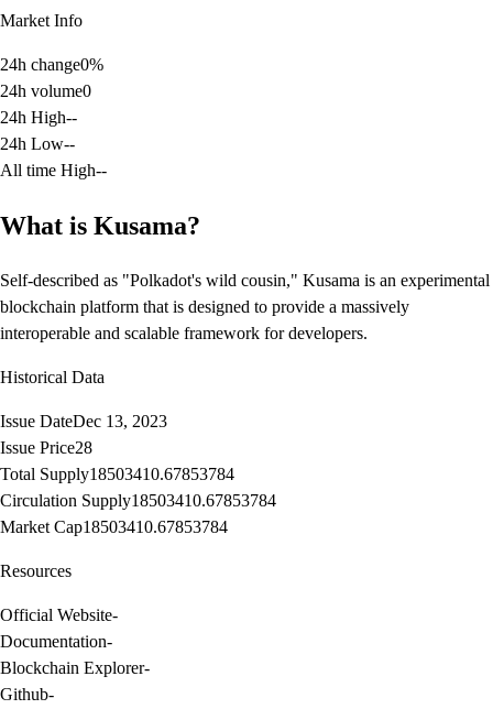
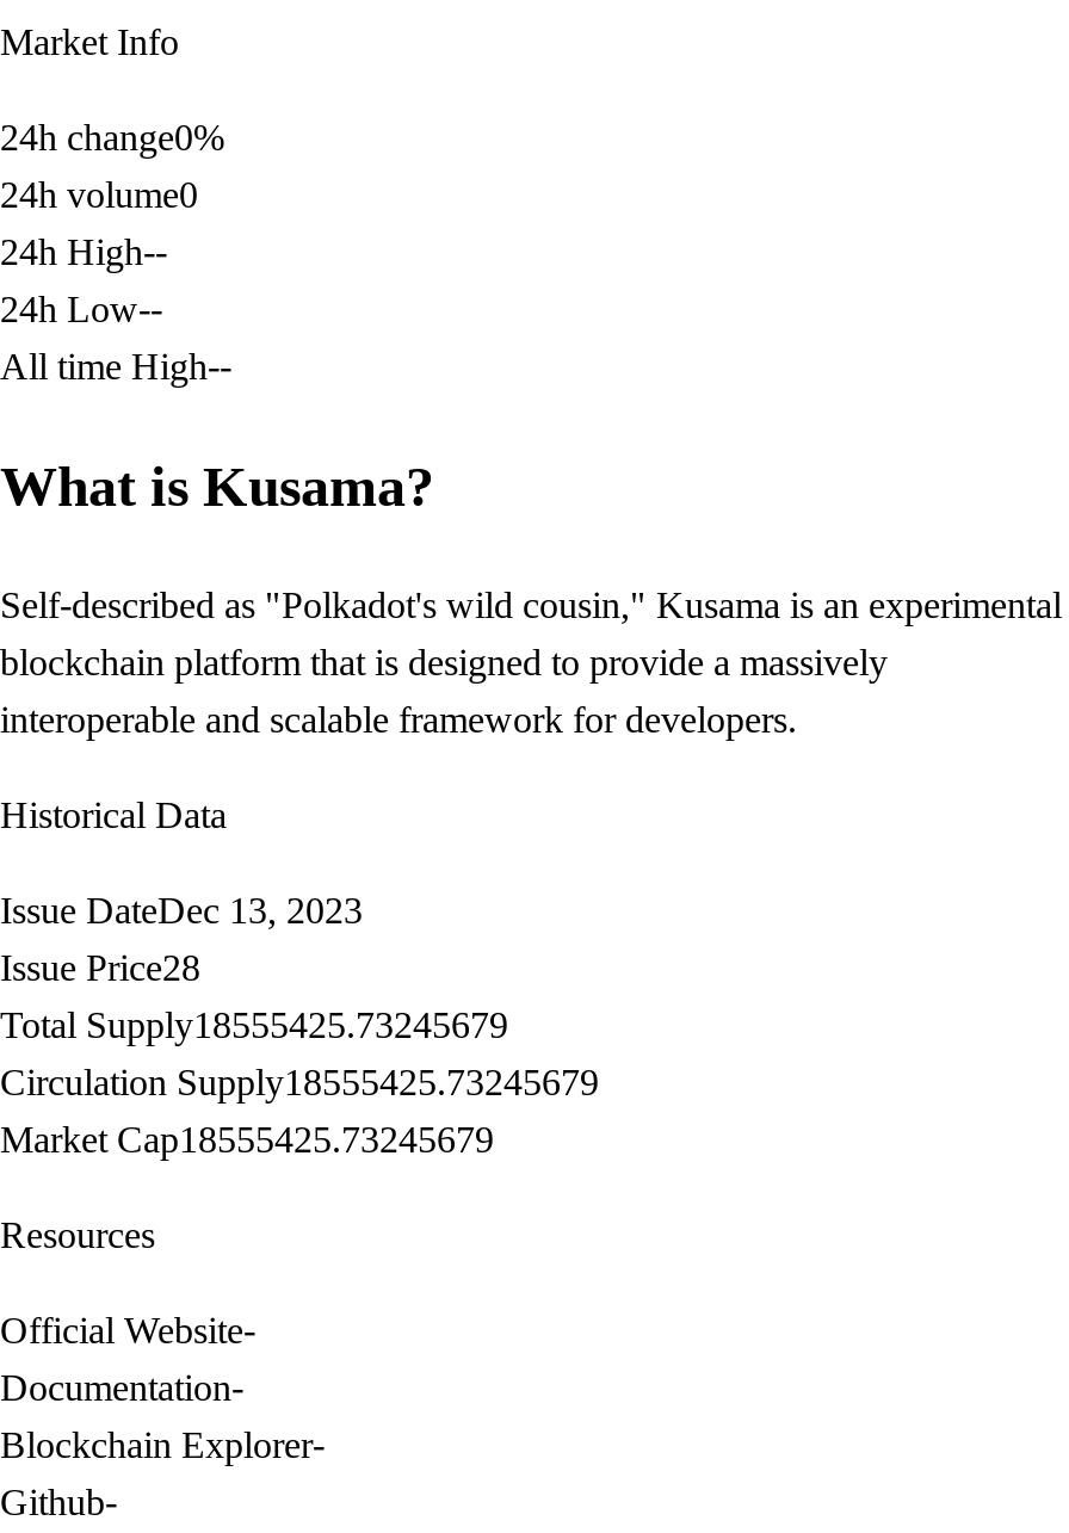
[0,465,234,483] Total Supply18503410.67853784 -> [0,1005,508,1045] Total Supply18555425.73245679
[0,491,276,510] Circulation Supply18503410.67853784 -> [0,1062,599,1102] Circulation Supply18555425.73245679
[0,517,228,536] Market Cap18503410.67853784 -> [0,1119,494,1160] Market Cap18555425.73245679

